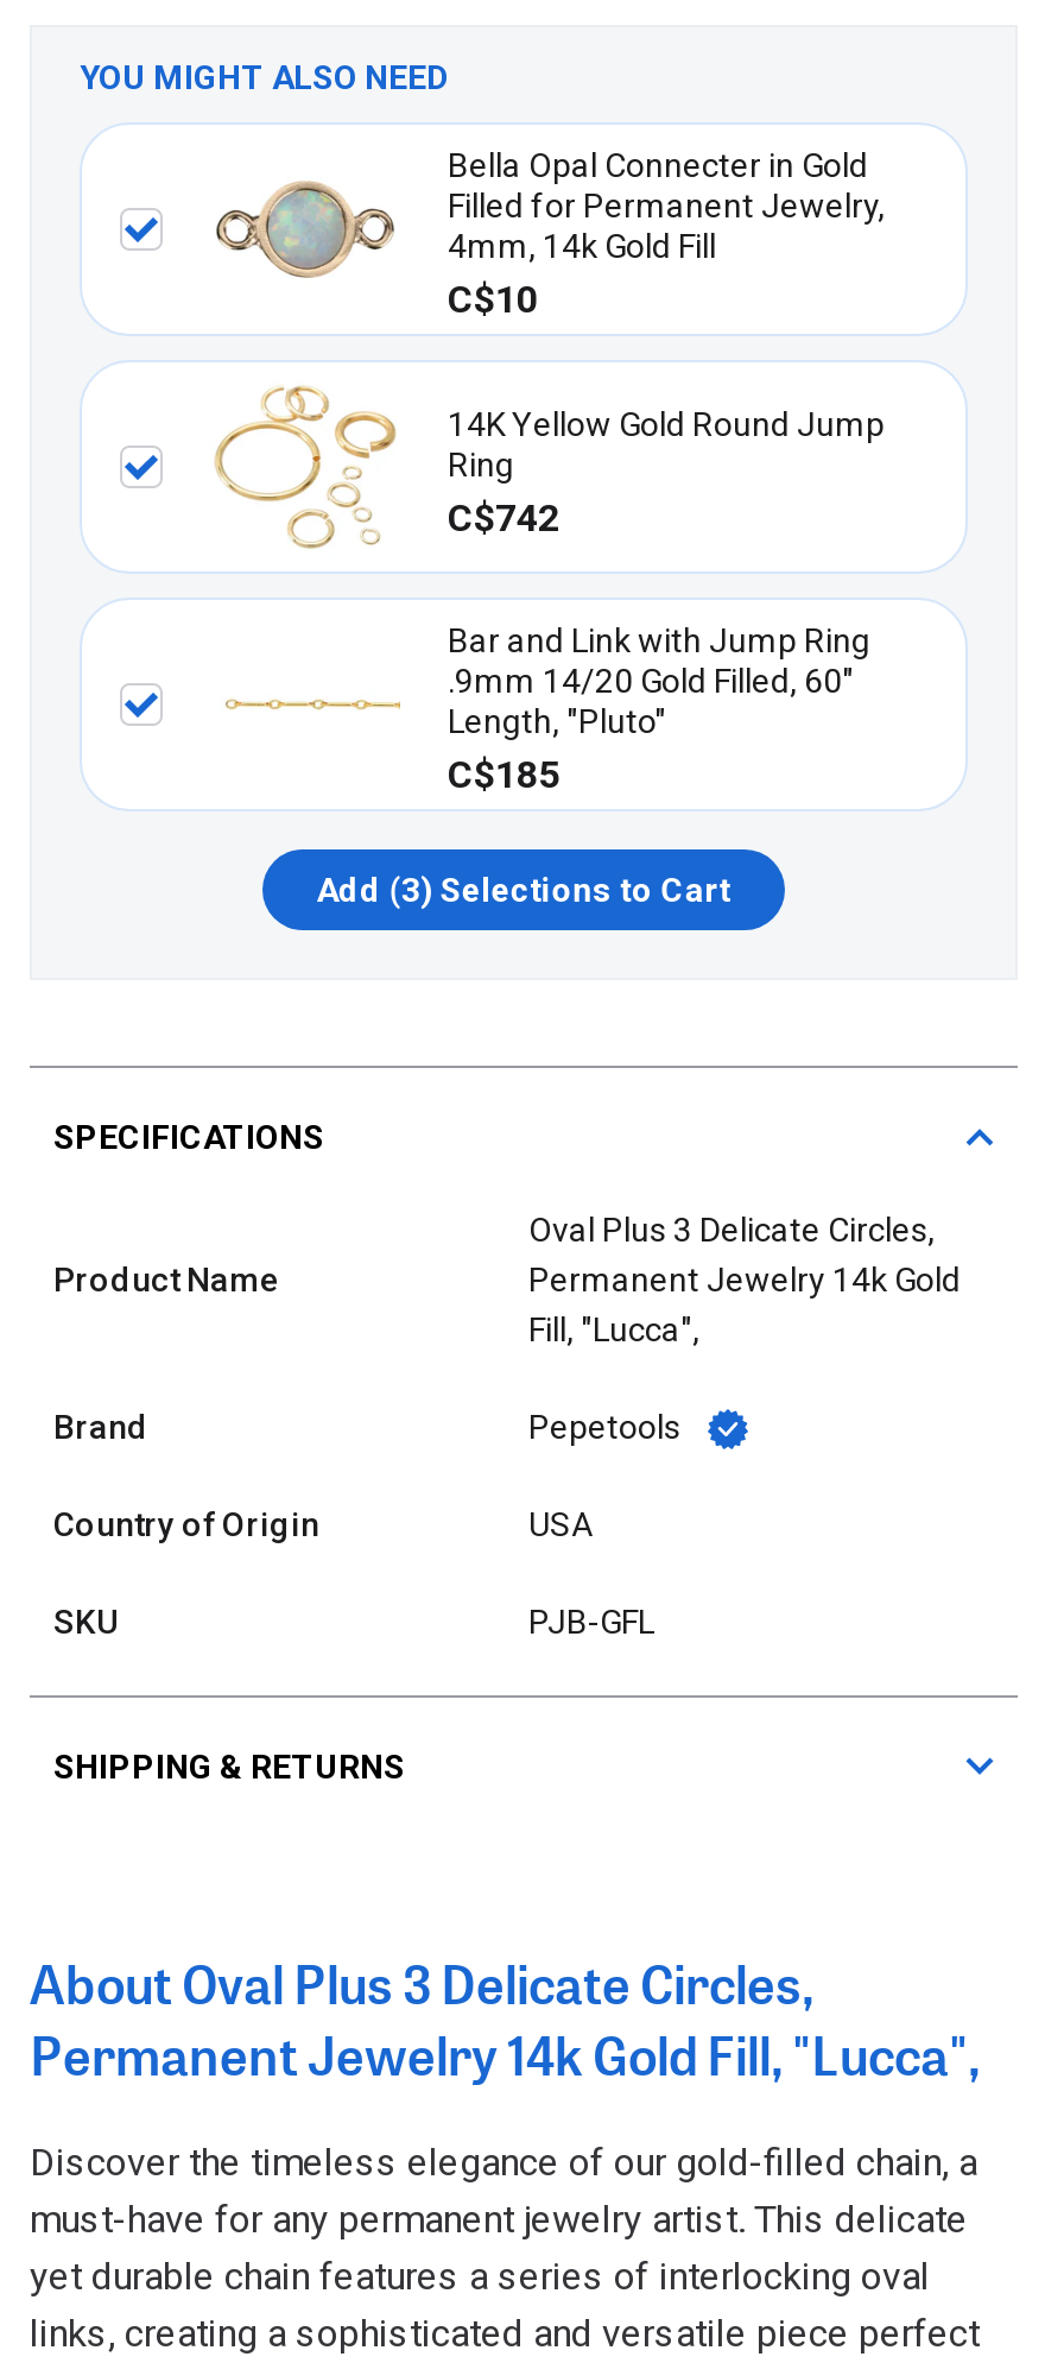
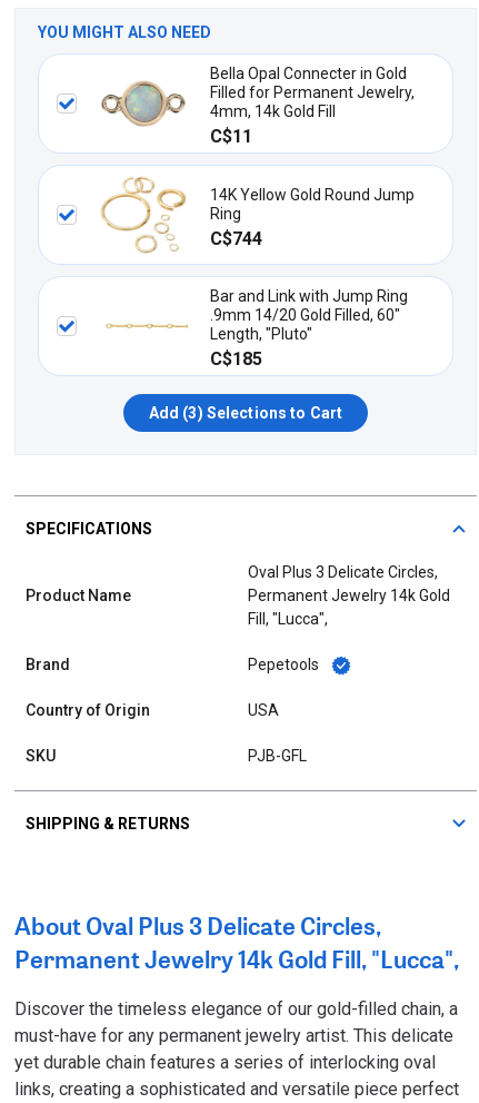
[448,277,538,322] C$10 -> [210,126,252,147] C$11
[448,494,559,539] C$742 -> [210,228,262,249] C$744

